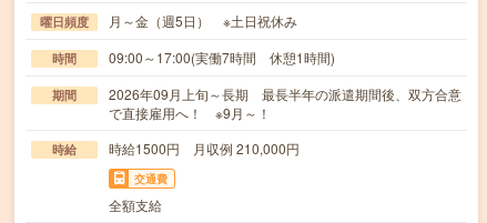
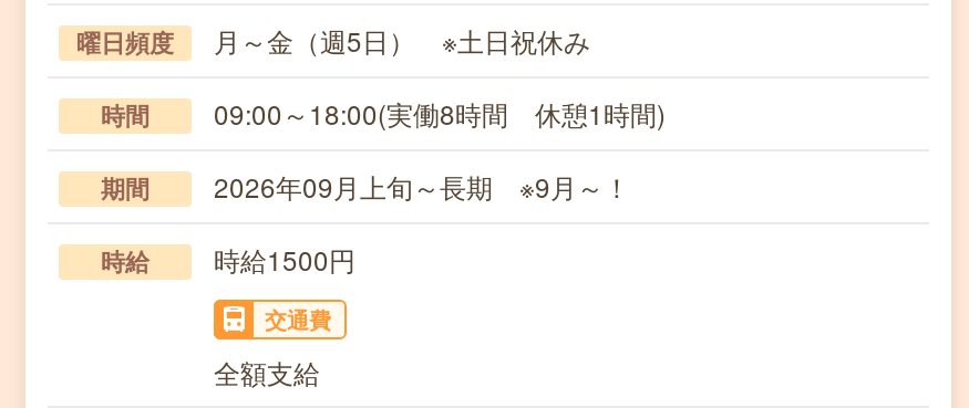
[109,48,335,67] 09:00～17:00(実働7時間 休憩1時間) -> [214,94,666,132] 09:00～18:00(実働8時間 休憩1時間)
[109,84,461,122] 2026年09月上旬～長期 最長半年の派遣期間後、双方合意 | で直接雇用へ！ ※9月～！ -> [214,167,630,205] 2026年09月上旬～長期 ※9月～！
[109,139,300,158] 時給1500円 月収例 210,000円 -> [214,240,355,278] 時給1500円

